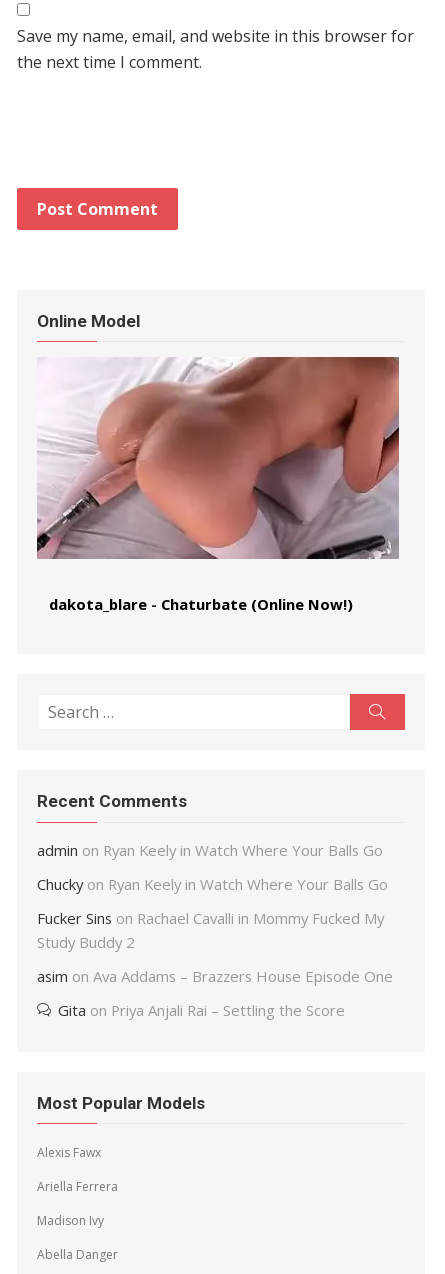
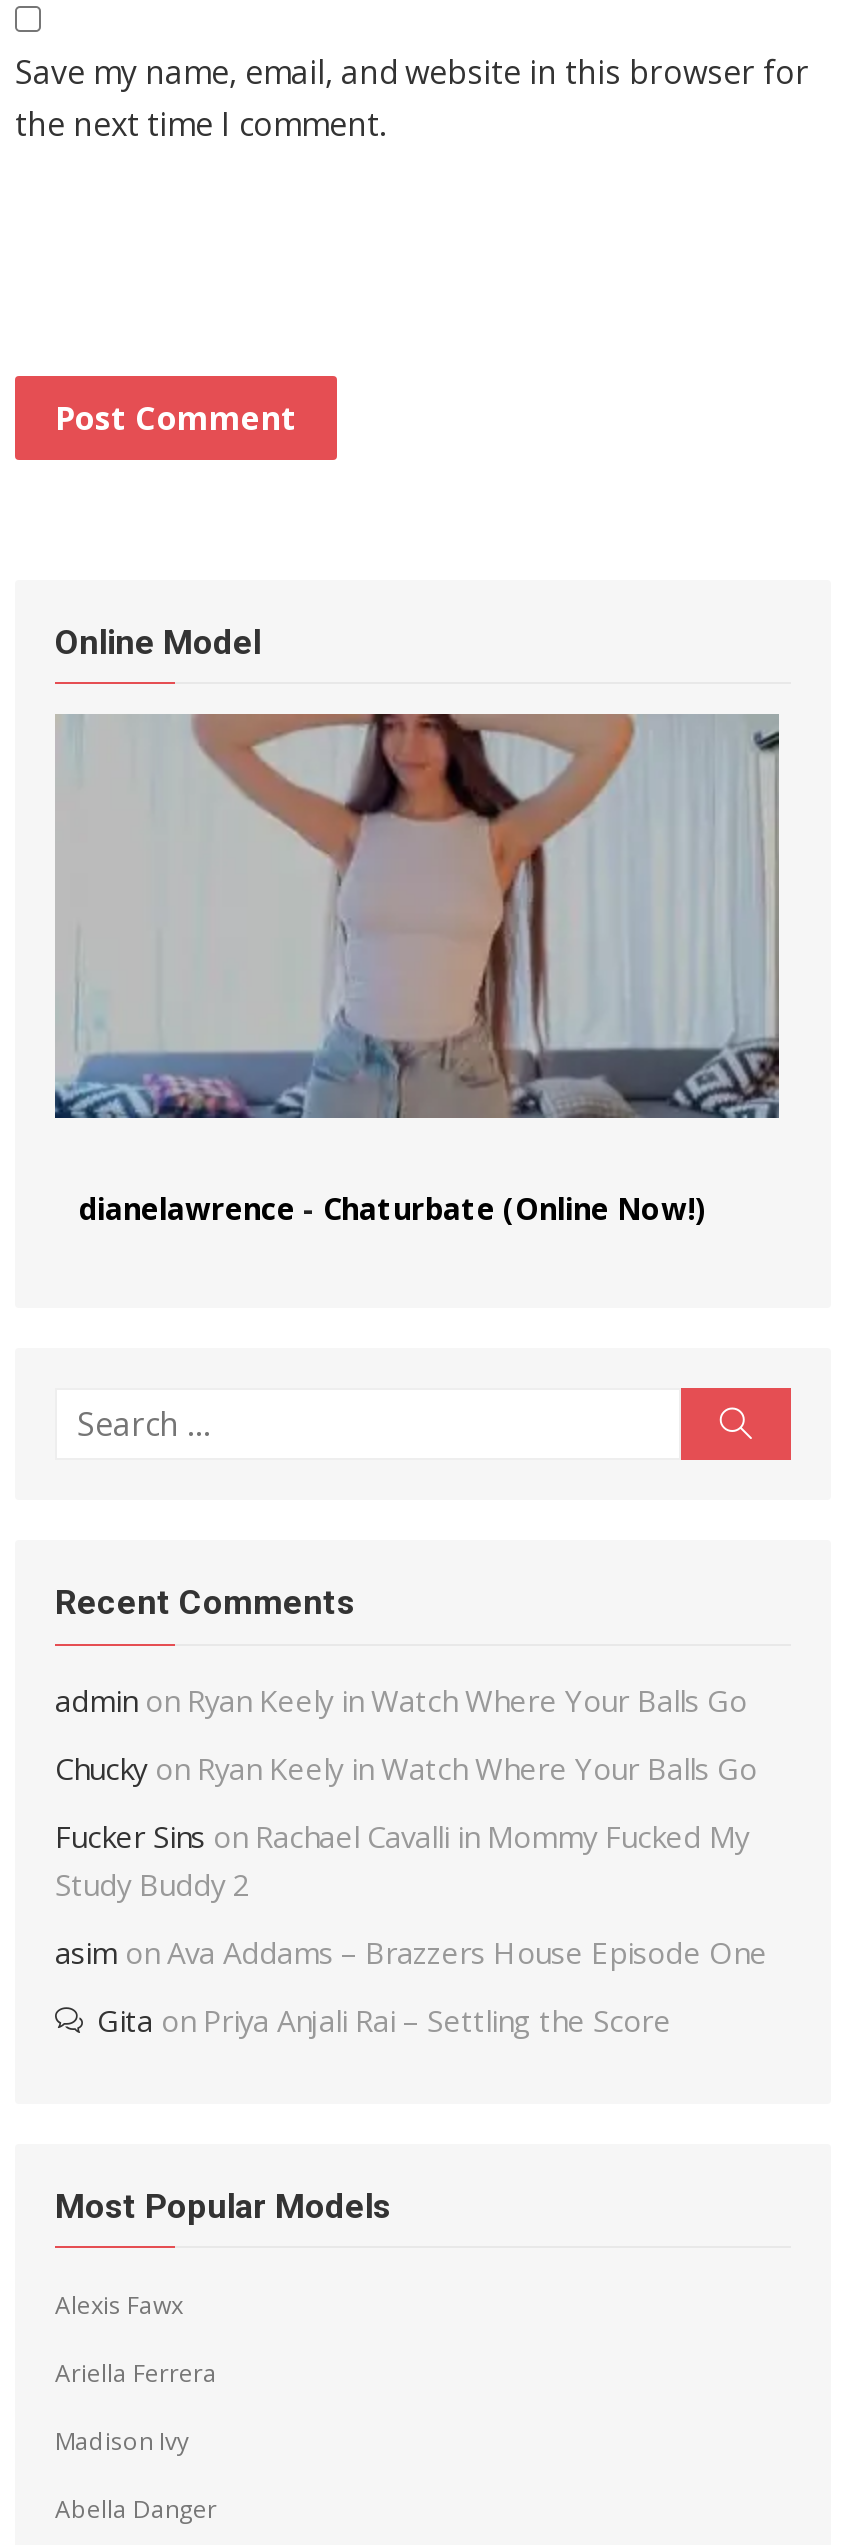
[36,356,400,614] [image] | dakota_blare - Chaturbate (Online Now!) -> [53,712,781,1228] [image] | dianelawrence - Chaturbate (Online Now!)

